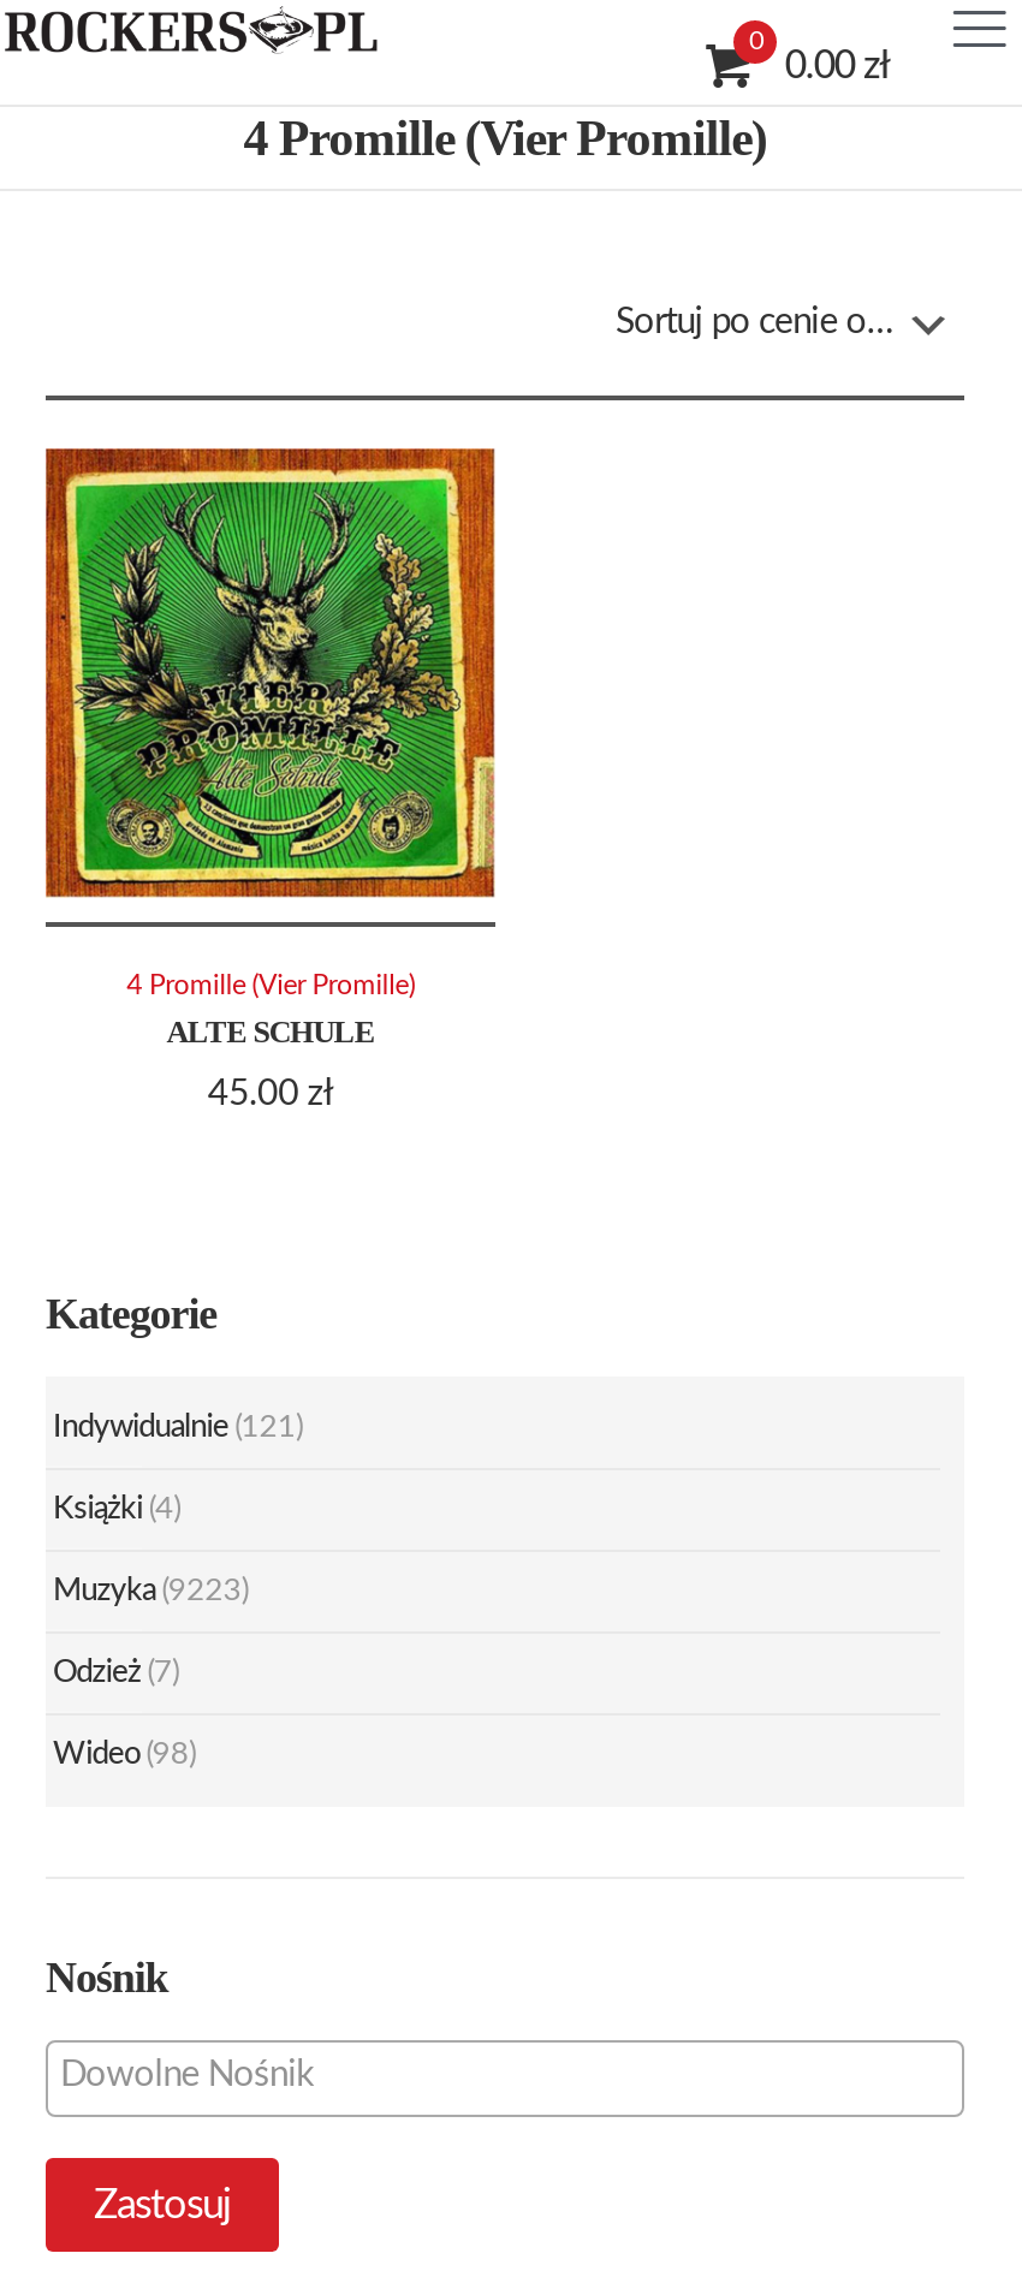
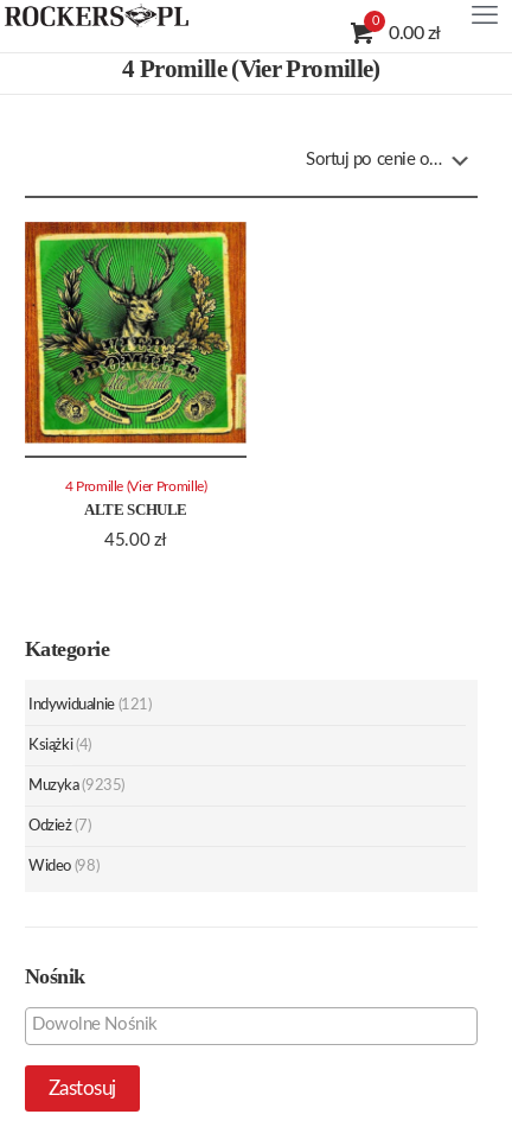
[53,1577,248,1608] Muzyka (9223) -> [28,778,124,794] Muzyka (9235)

